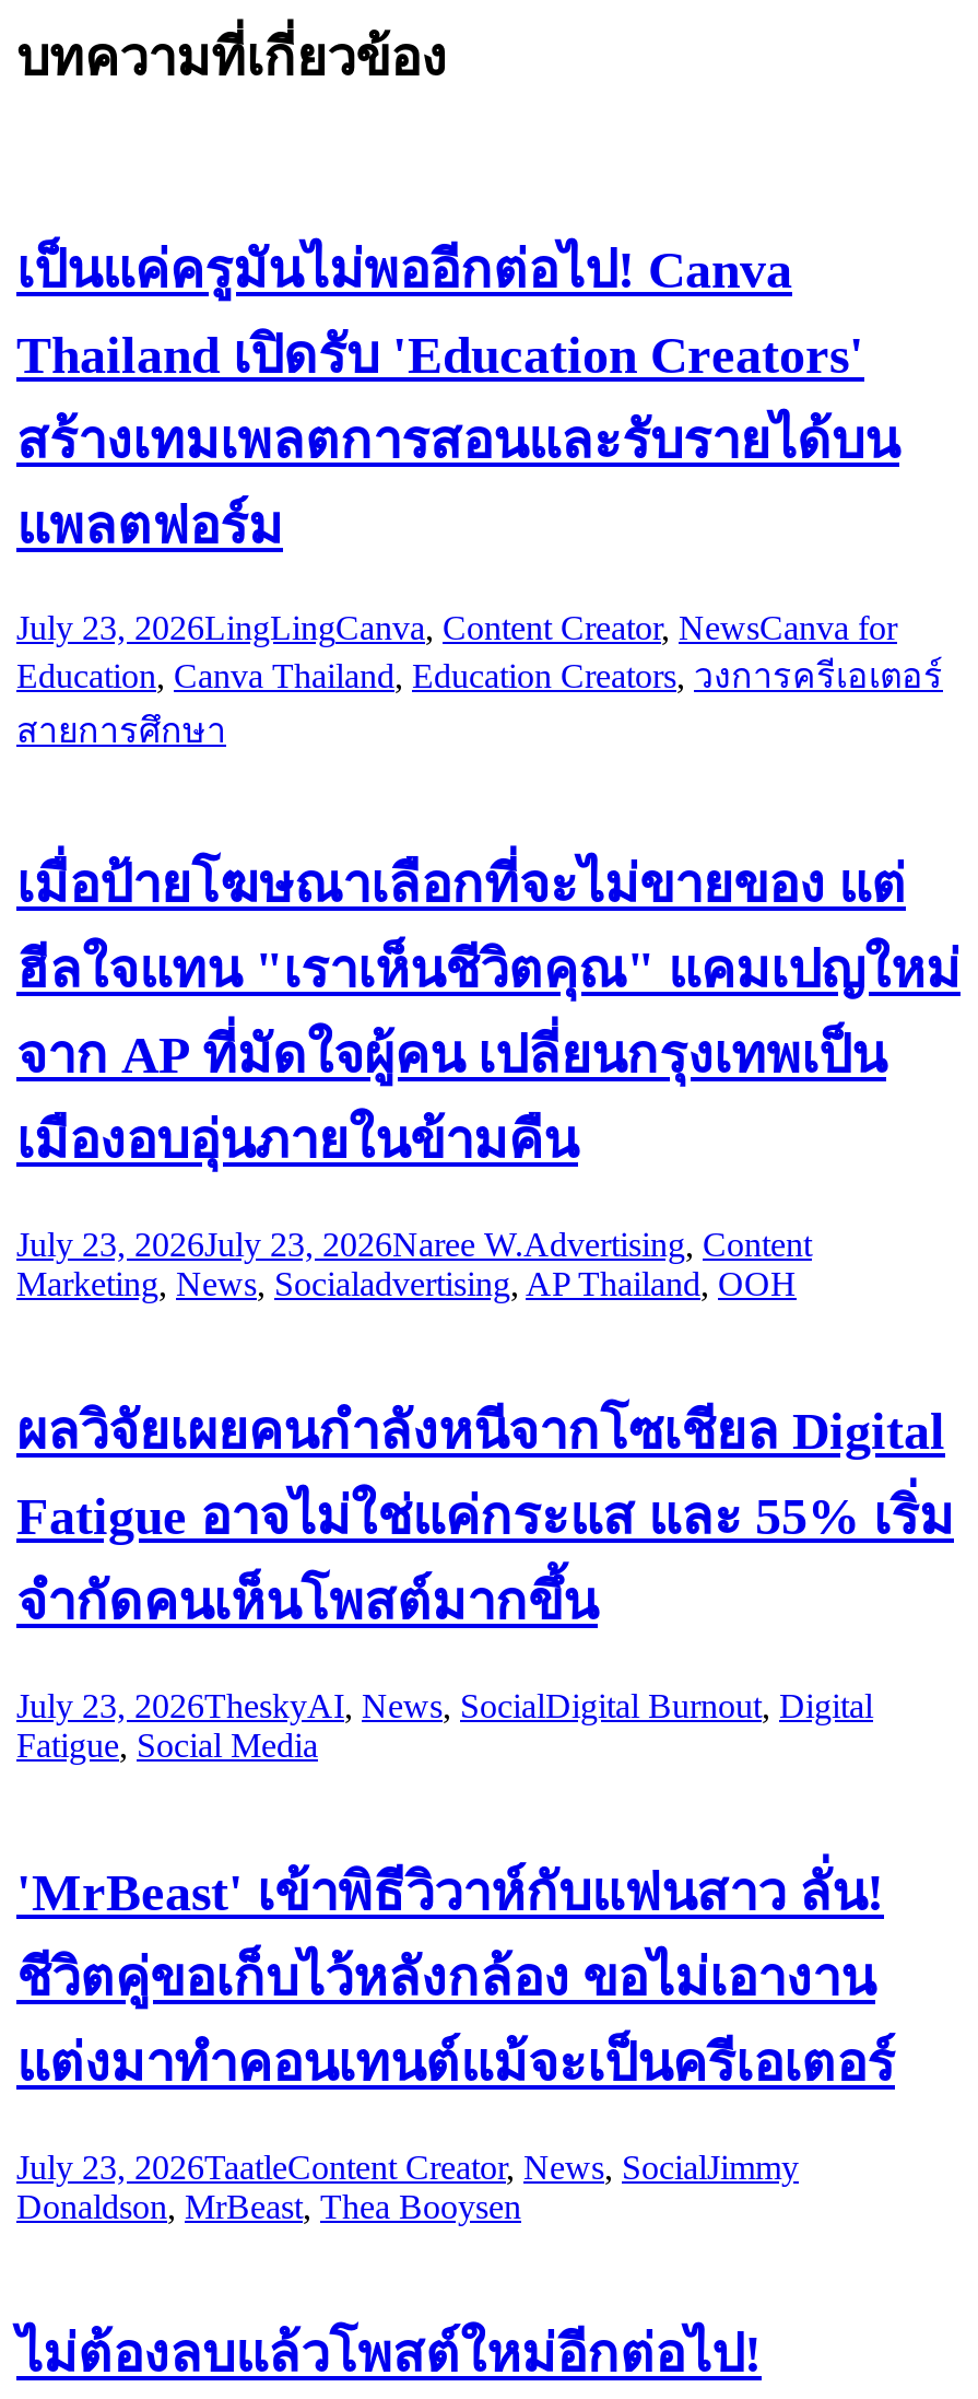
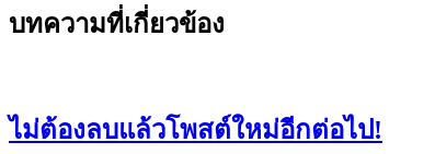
[16,241,961,2225] เป็นแค่ครูมันไม่พออีกต่อไป! Canva | Thailand เปิดรับ 'Education Creators' | สร้างเทมเพลตการสอนและรับรายได้บน | แพลตฟอร์ม | July 23, 2026LingLingCanva, Content Creator, NewsCanva for | Education, Canva Thailand, Education Creators,วงการครีเอเตอร์ | สายการศึกษา | เมื่อป้ายโฆษณาเลือกที่จะไม่ขายของ แต่ | ฮีลใจแทน "เราเห็นชีวิตคุณ" แคมเปญใหม่ | จาก AP ที่มัดใจผู้คน เปลี่ยนกรุงเทพเป็น | เมืองอบอุ่นภายในข้ามคืน | July 23, 2026July 23, 2026Naree W.Advertising, Content | Marketing, News, Socialadvertising, AP Thailand, OOH | ผลวิจัยเผยคนกำลังหนีจากโซเชียล Digital | Fatigue อาจไม่ใช่แค่กระแส และ 55% เริ่ม | จำกัดคนเห็นโพสต์มากขึ้น | July 23, 2026TheskyAI, News, SocialDigital Burnout, Digital | Fatigue, Social Media | 'MrBeast' เข้าพิธีวิวาห์กับแฟนสาว ลั่น! | ชีวิตคู่ขอเก็บไว้หลังกล้อง ขอไม่เอางาน | แต่งมาทำคอนเทนต์แม้จะเป็นครีเอเตอร์ | July 23, 2026TaatleContent Creator, News, SocialJimmy | Donaldson, MrBeast, Thea Booysen -> none

